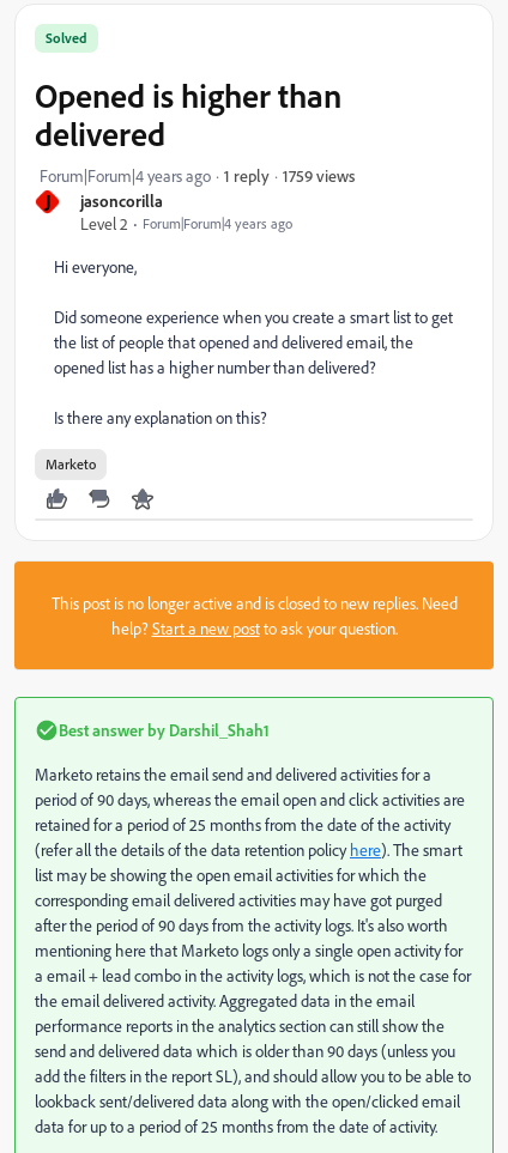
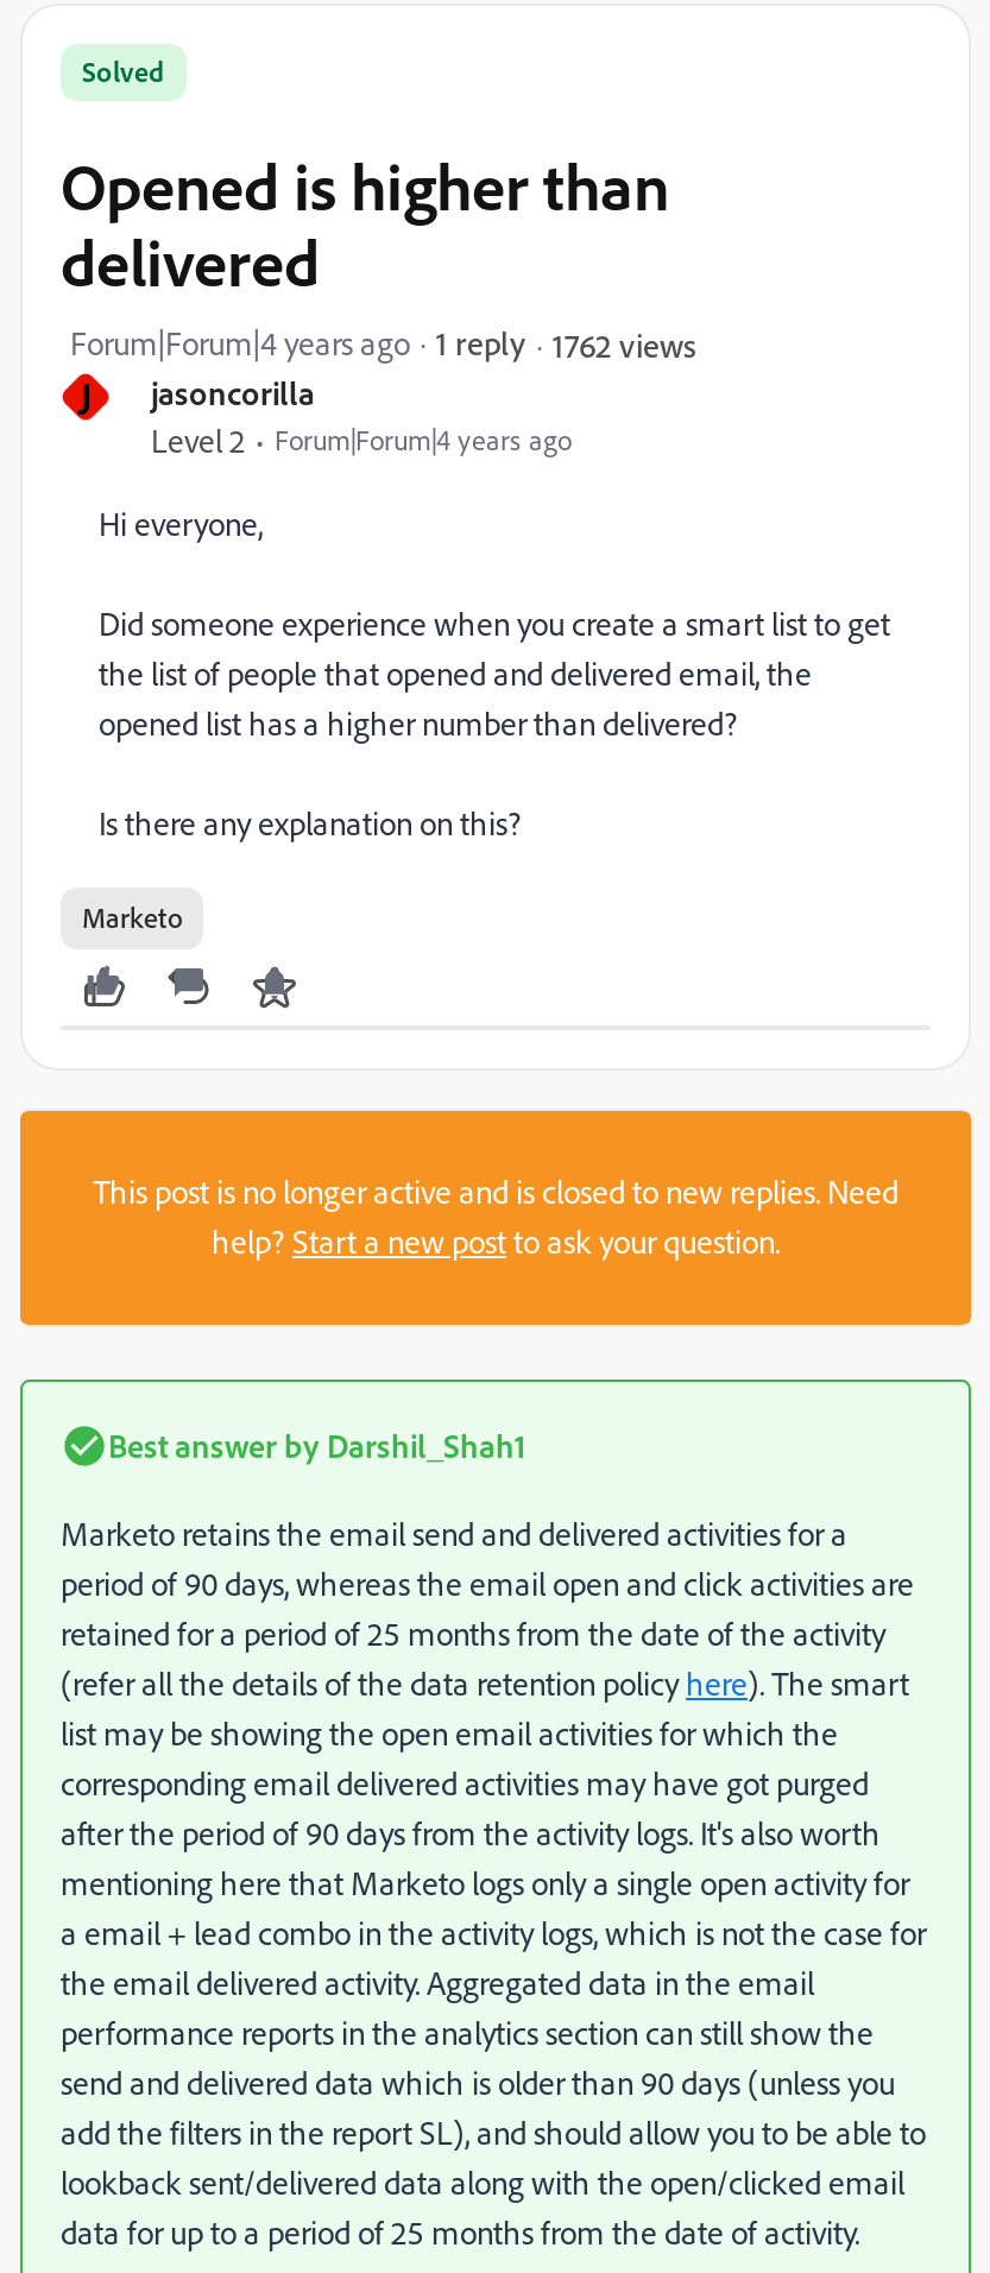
[283,165,355,185] 1759 views -> [553,323,695,364] 1762 views

